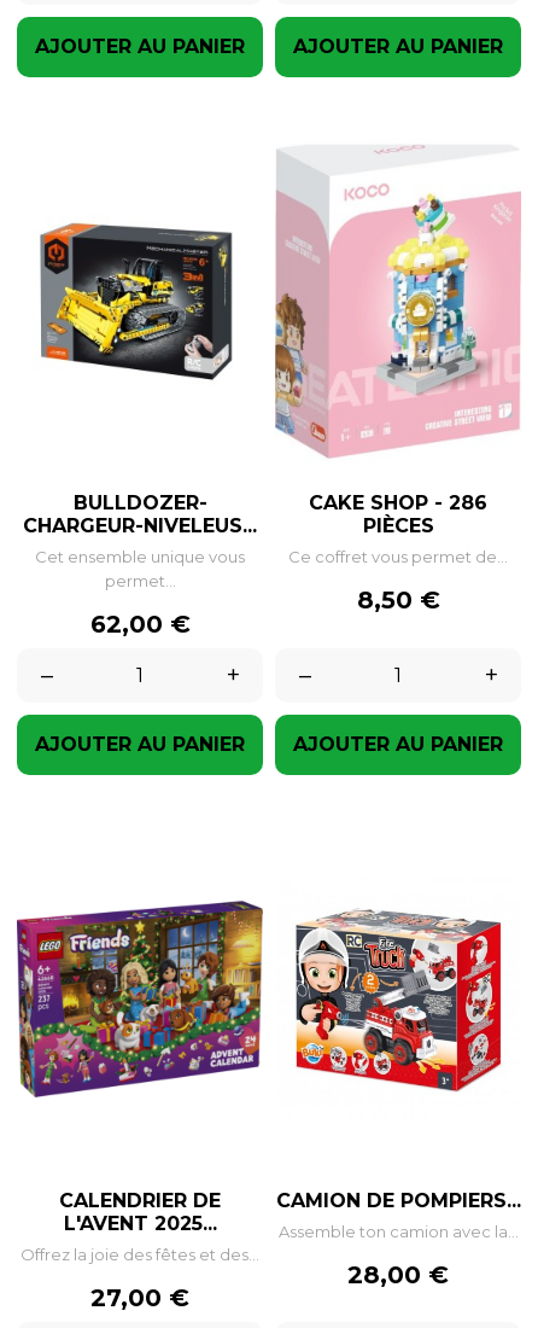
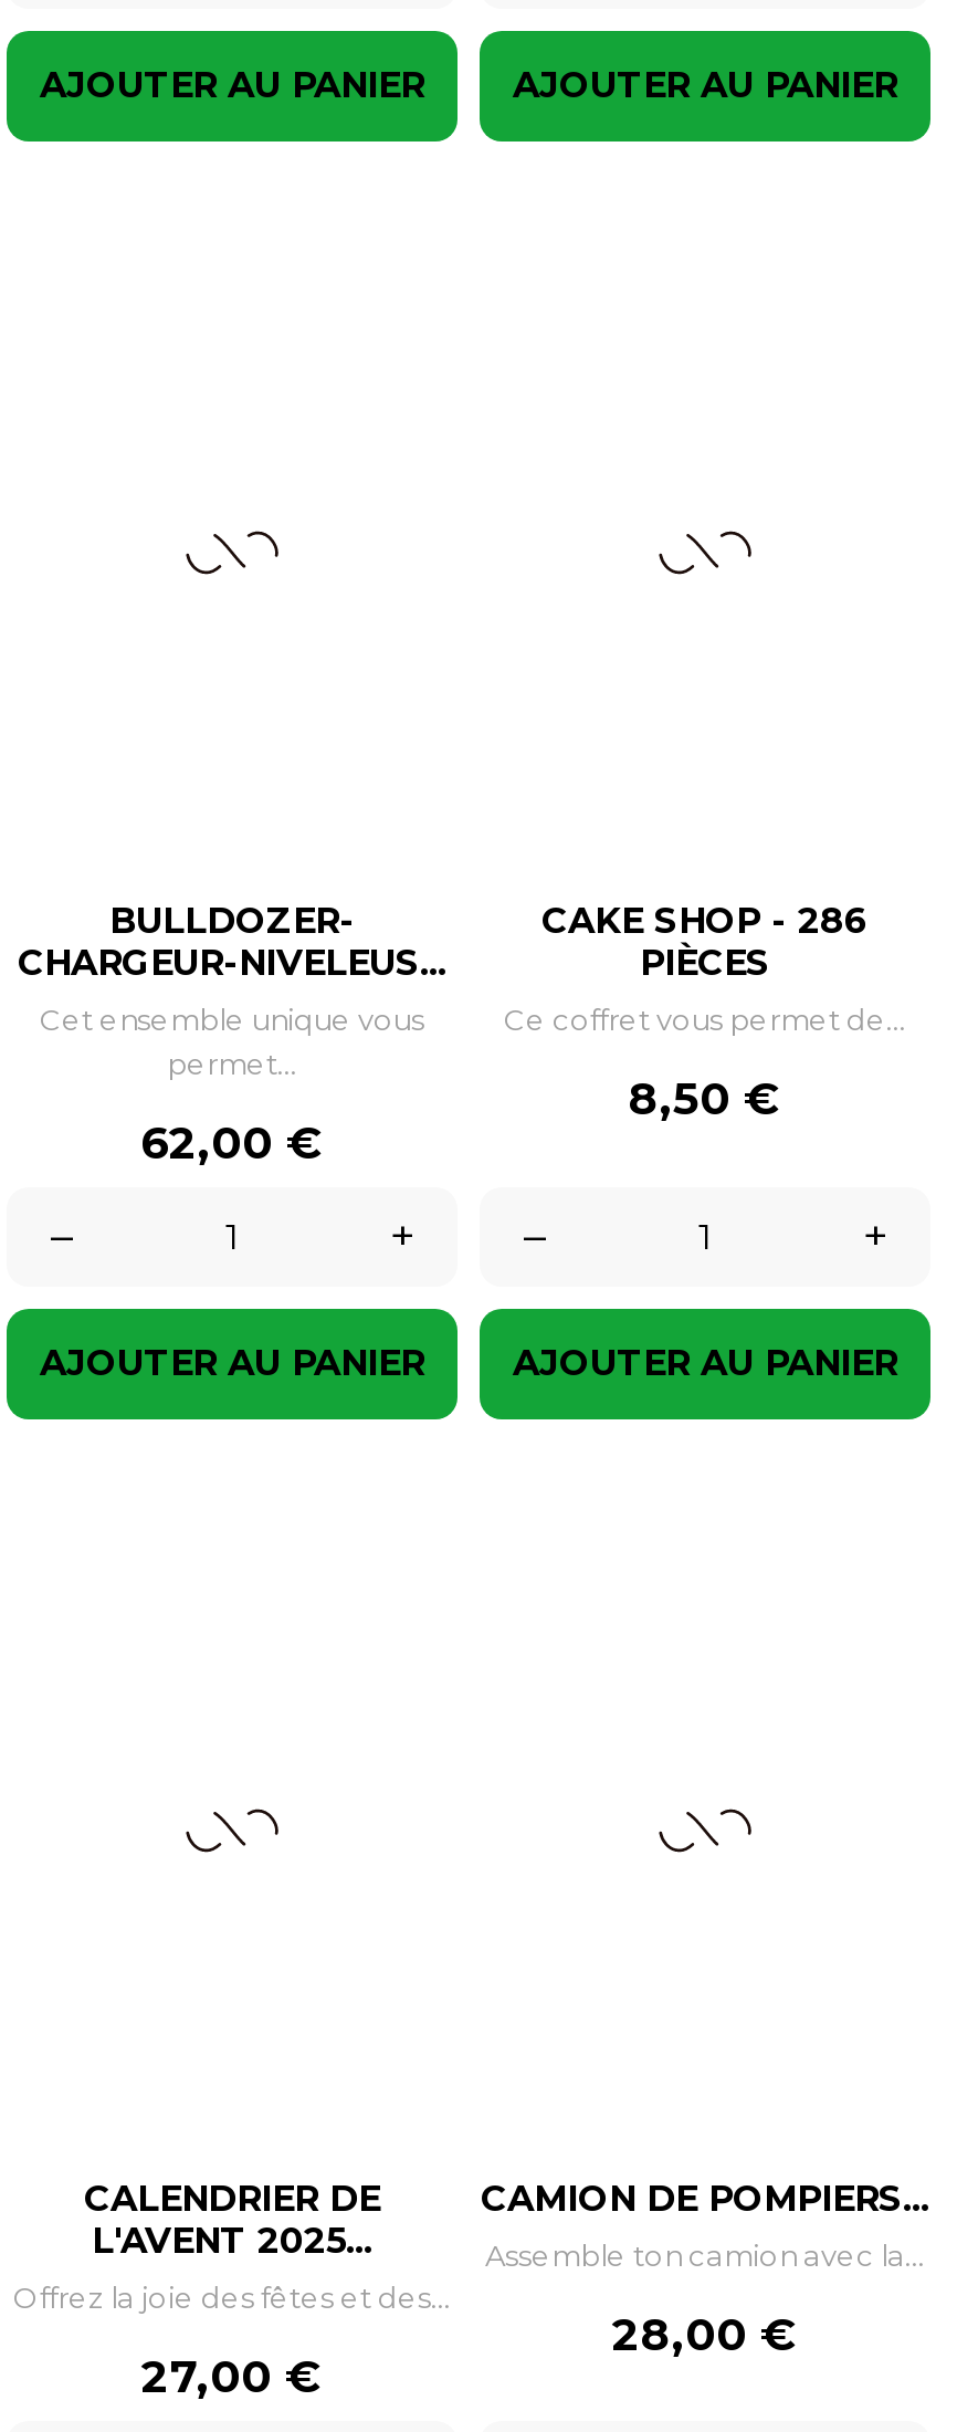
[274,145,521,459] [image] -> none
[40,222,233,381] [image] -> none
[16,899,264,1099] [image] -> none
[294,909,502,1093] [image] -> none

